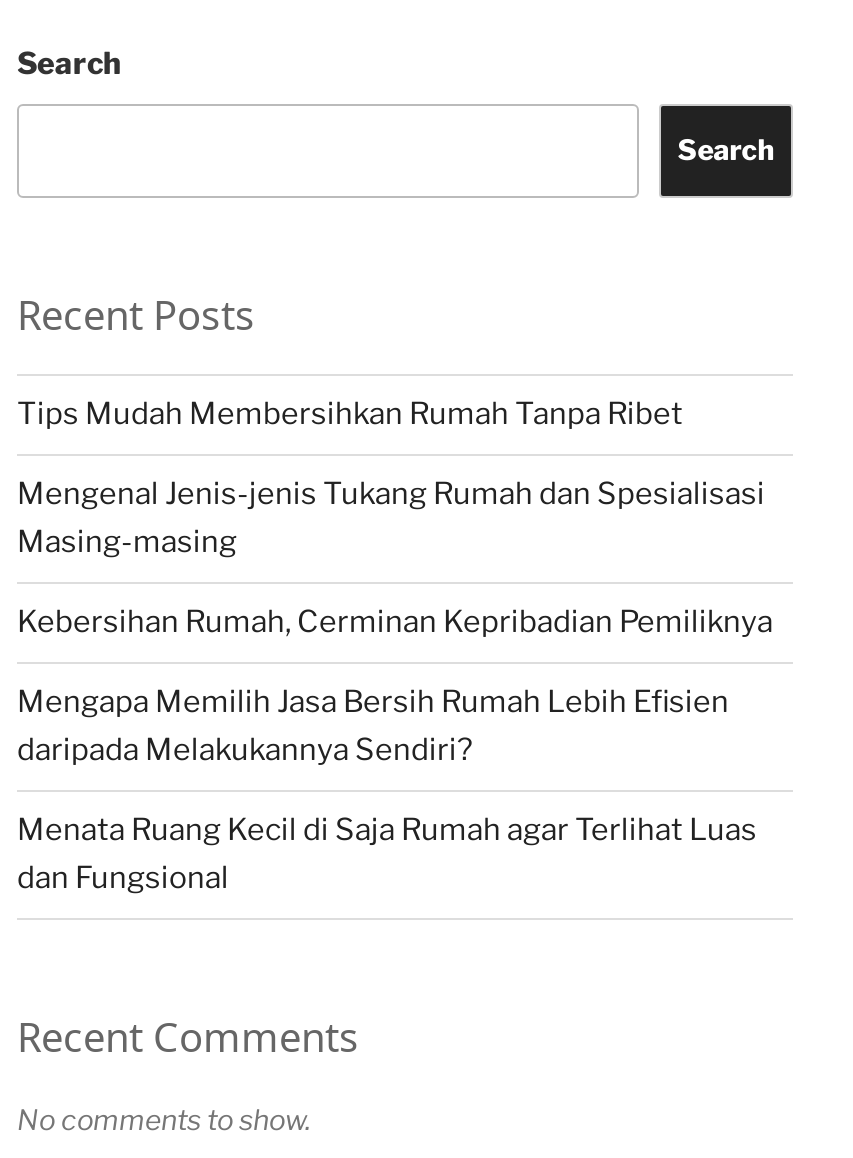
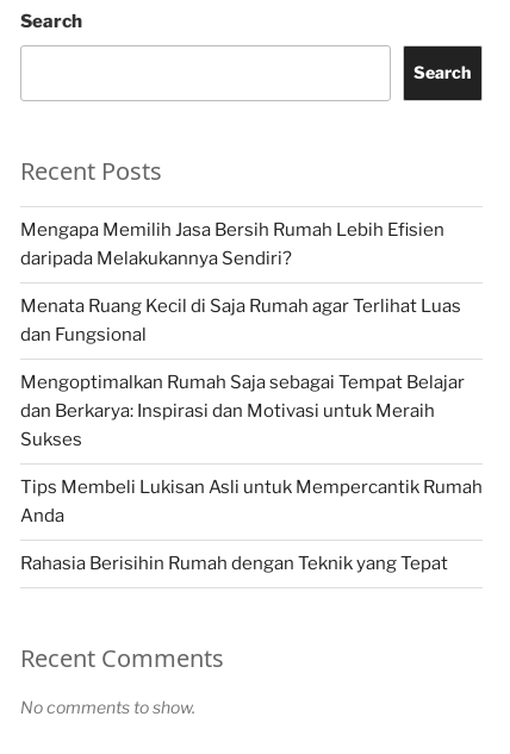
[17,396,773,640] Tips Mudah Membersihkan Rumah Tanpa Ribet | Mengenal Jenis-jenis Tukang Rumah dan Spesialisasi | Masing-masing | Kebersihan Rumah, Cerminan Kepribadian Pemiliknya -> none
moved [17,684,757,896] -> [20,219,461,346]: Mengapa Memilih Jasa Bersih Rumah Lebih Efisien | daripada Melakukannya Sendiri? | Menata Ruang Kecil di Saja Rumah agar Terlihat Luas | dan Fungsional
none -> [20,372,483,574] Mengoptimalkan Rumah Saja sebagai Tempat Belajar | dan Berkarya: Inspirasi dan Motivasi untuk Meraih | Sukses | Tips Membeli Lukisan Asli untuk Mempercantik Rumah | Anda | Rahasia Berisihin Rumah dengan Teknik yang Tepat

